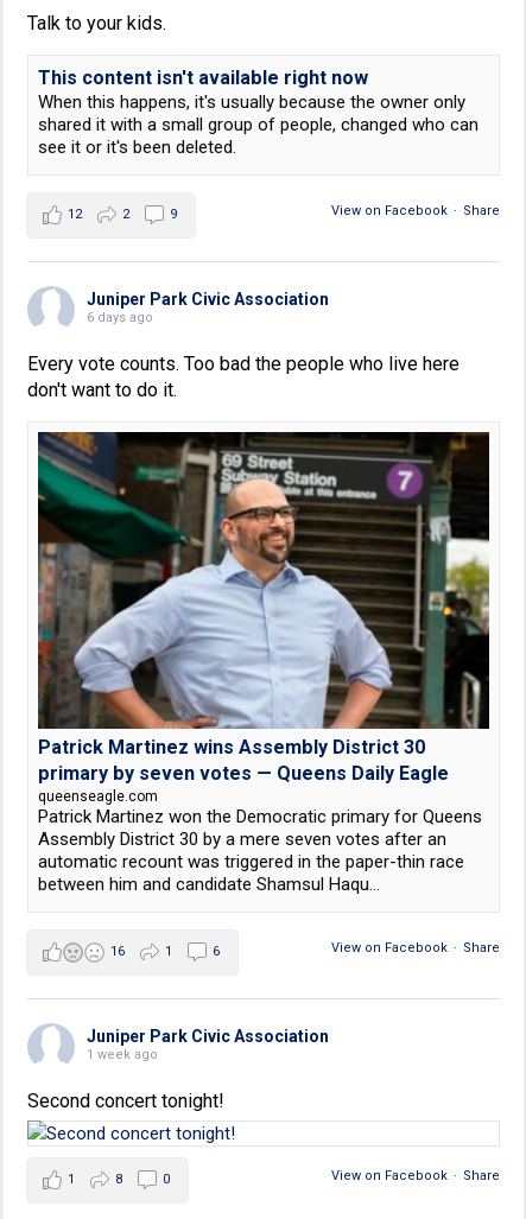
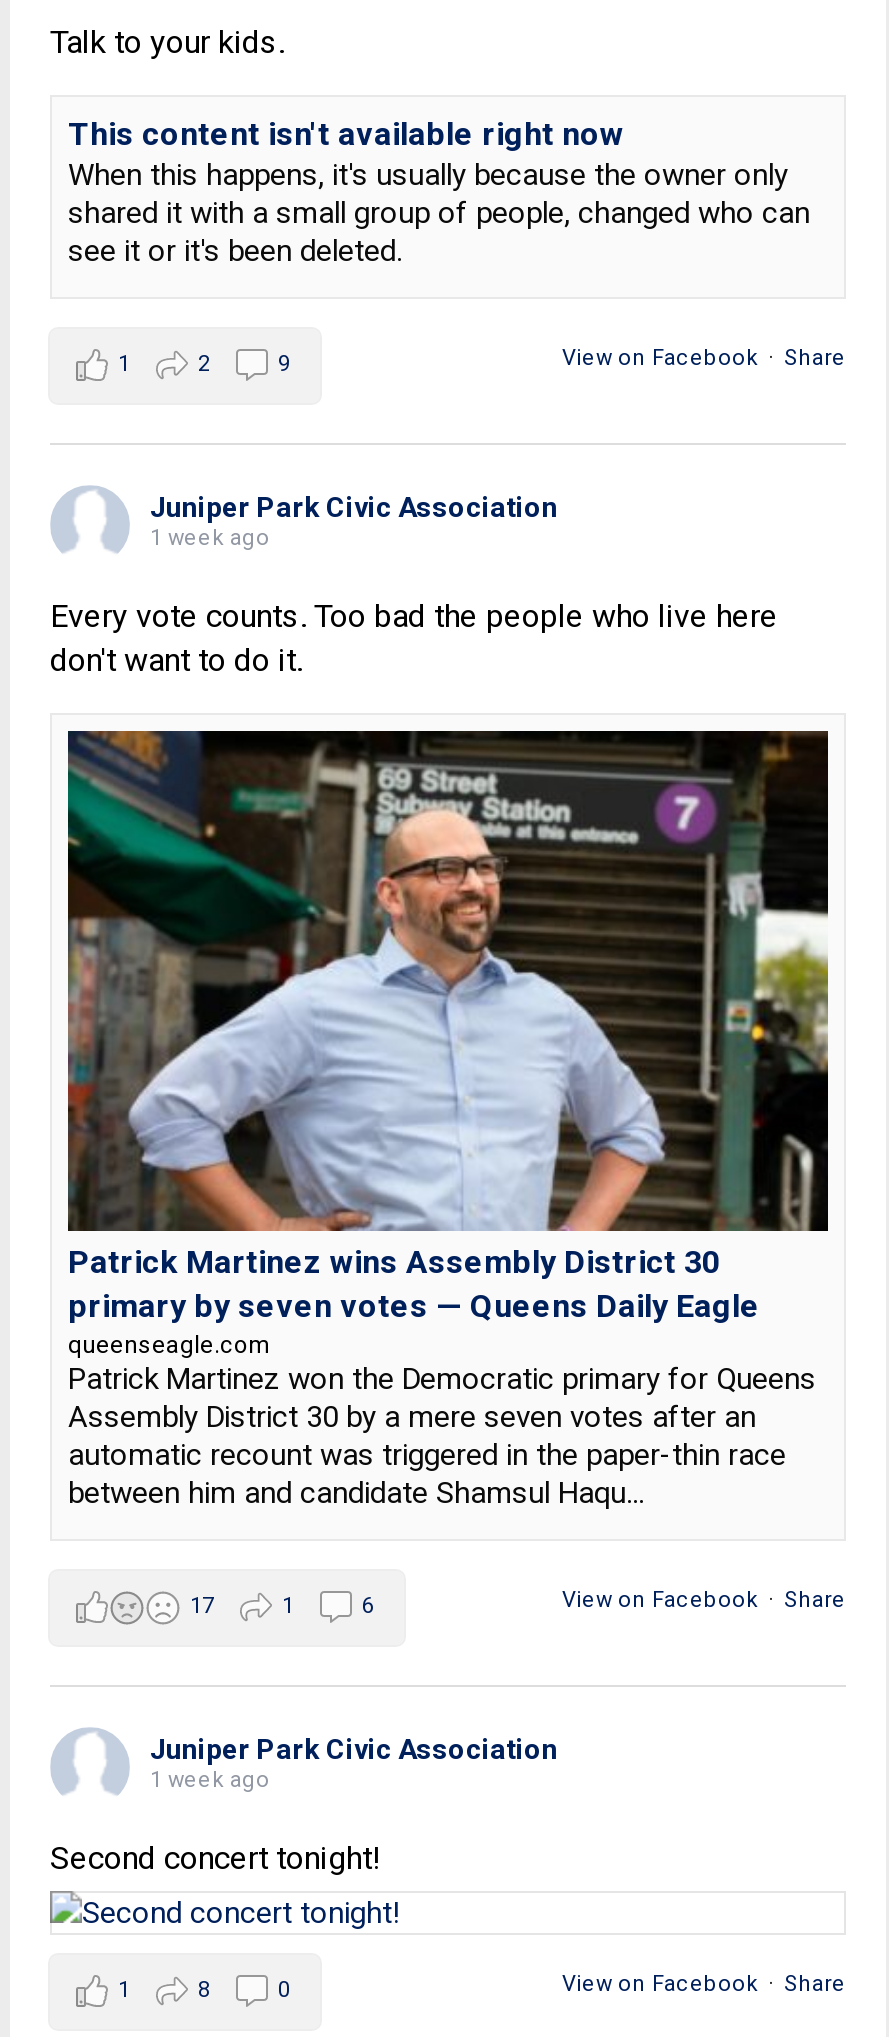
[68,207,82,222] 12 -> [118,352,130,378] 1
[87,310,153,326] 6 days ago -> [150,526,270,552] 1 week ago
[110,944,125,959] 16 -> [190,1594,214,1620] 17

